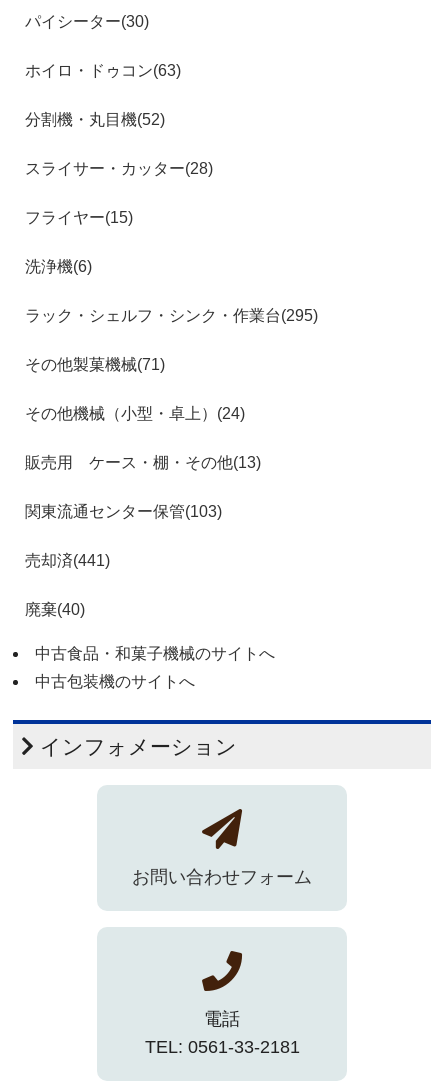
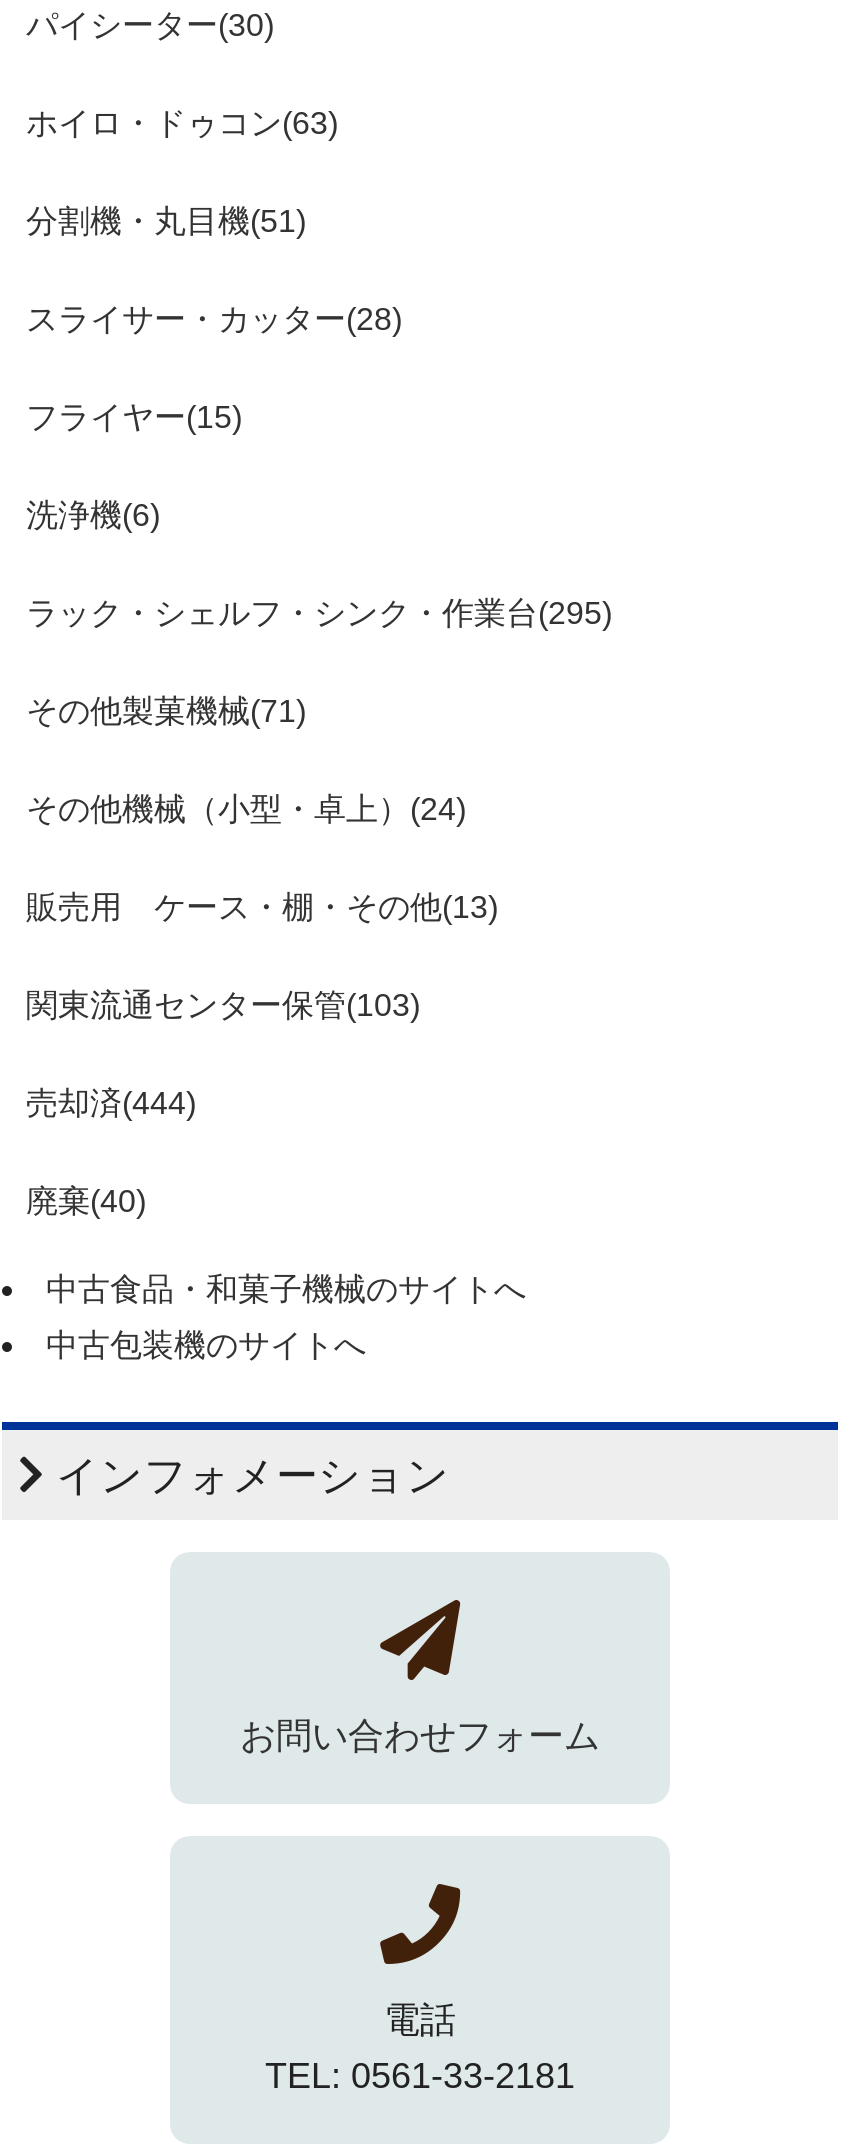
[25,111,165,128] 分割機・丸目機(52) -> [26,204,306,238] 分割機・丸目機(51)
[25,552,110,569] 売却済(441) -> [26,1086,196,1120] 売却済(444)

